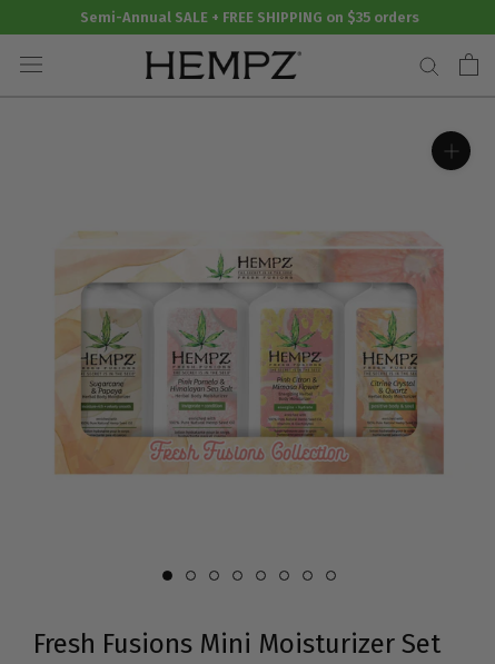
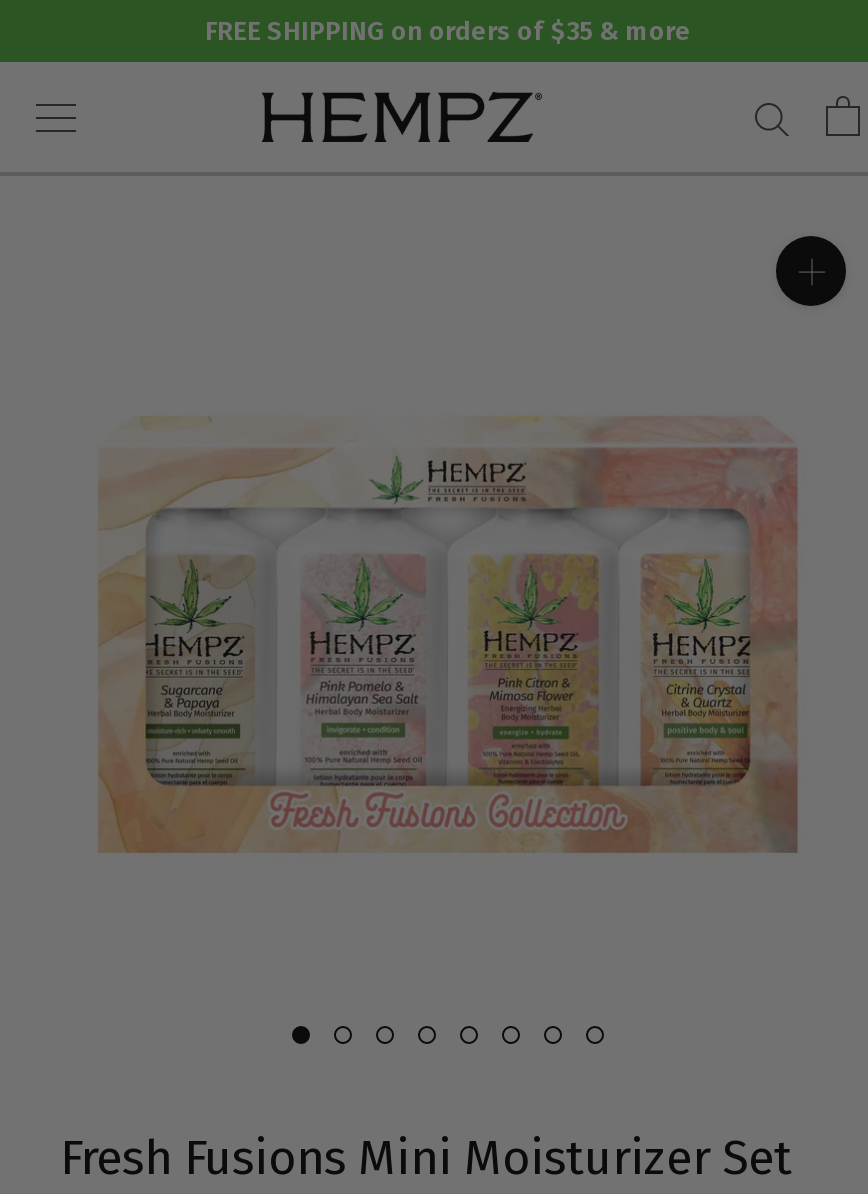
[80,9,419,26] Semi-Annual SALE + FREE SHIPPING on $35 orders -> [205,16,691,46] FREE SHIPPING on orders of $35 & more

